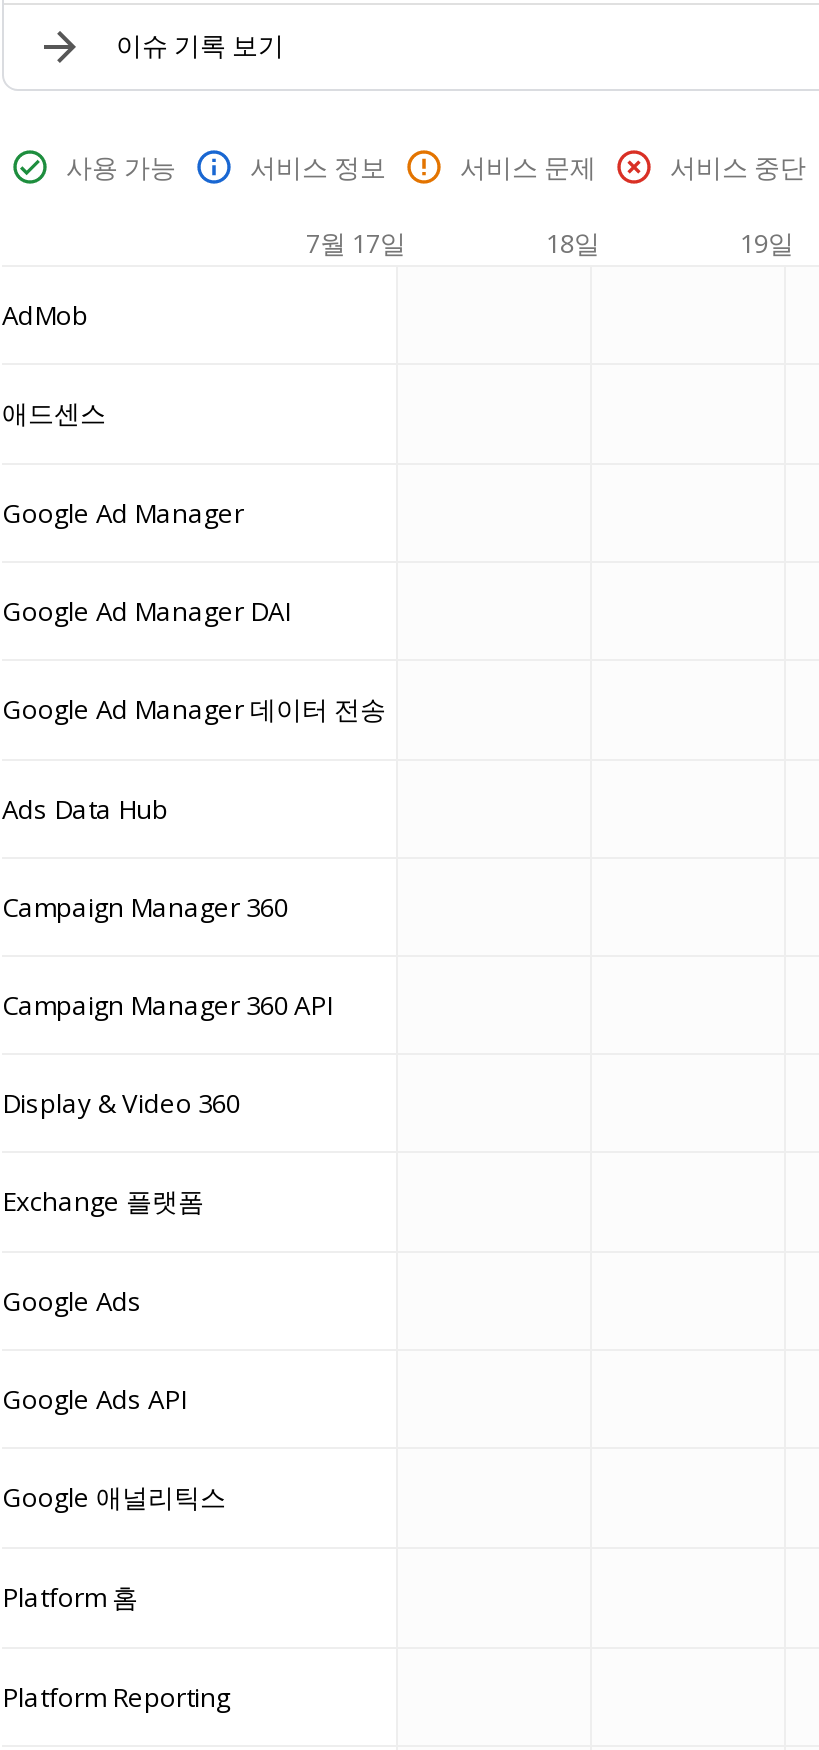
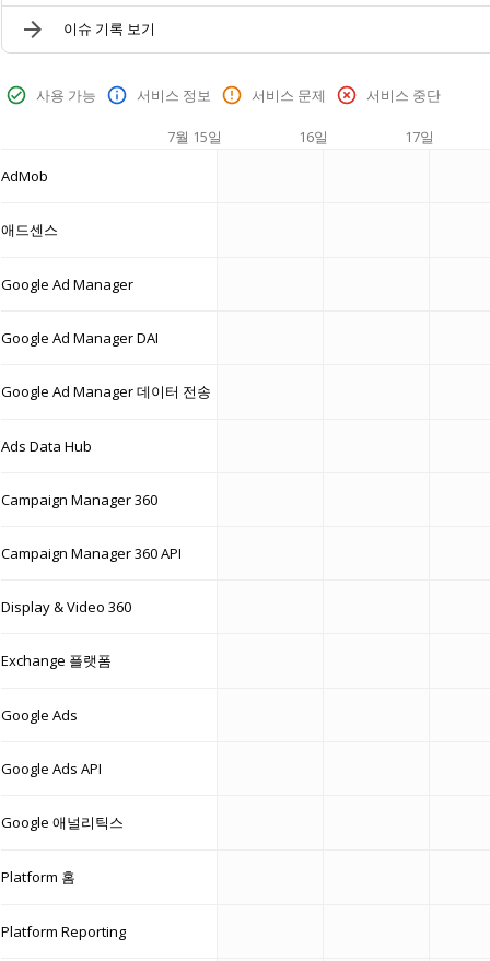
[306,225,794,261] 7월 17일 | 18일 | 19일 -> [167,127,434,147] 7월 15일 | 16일 | 17일

